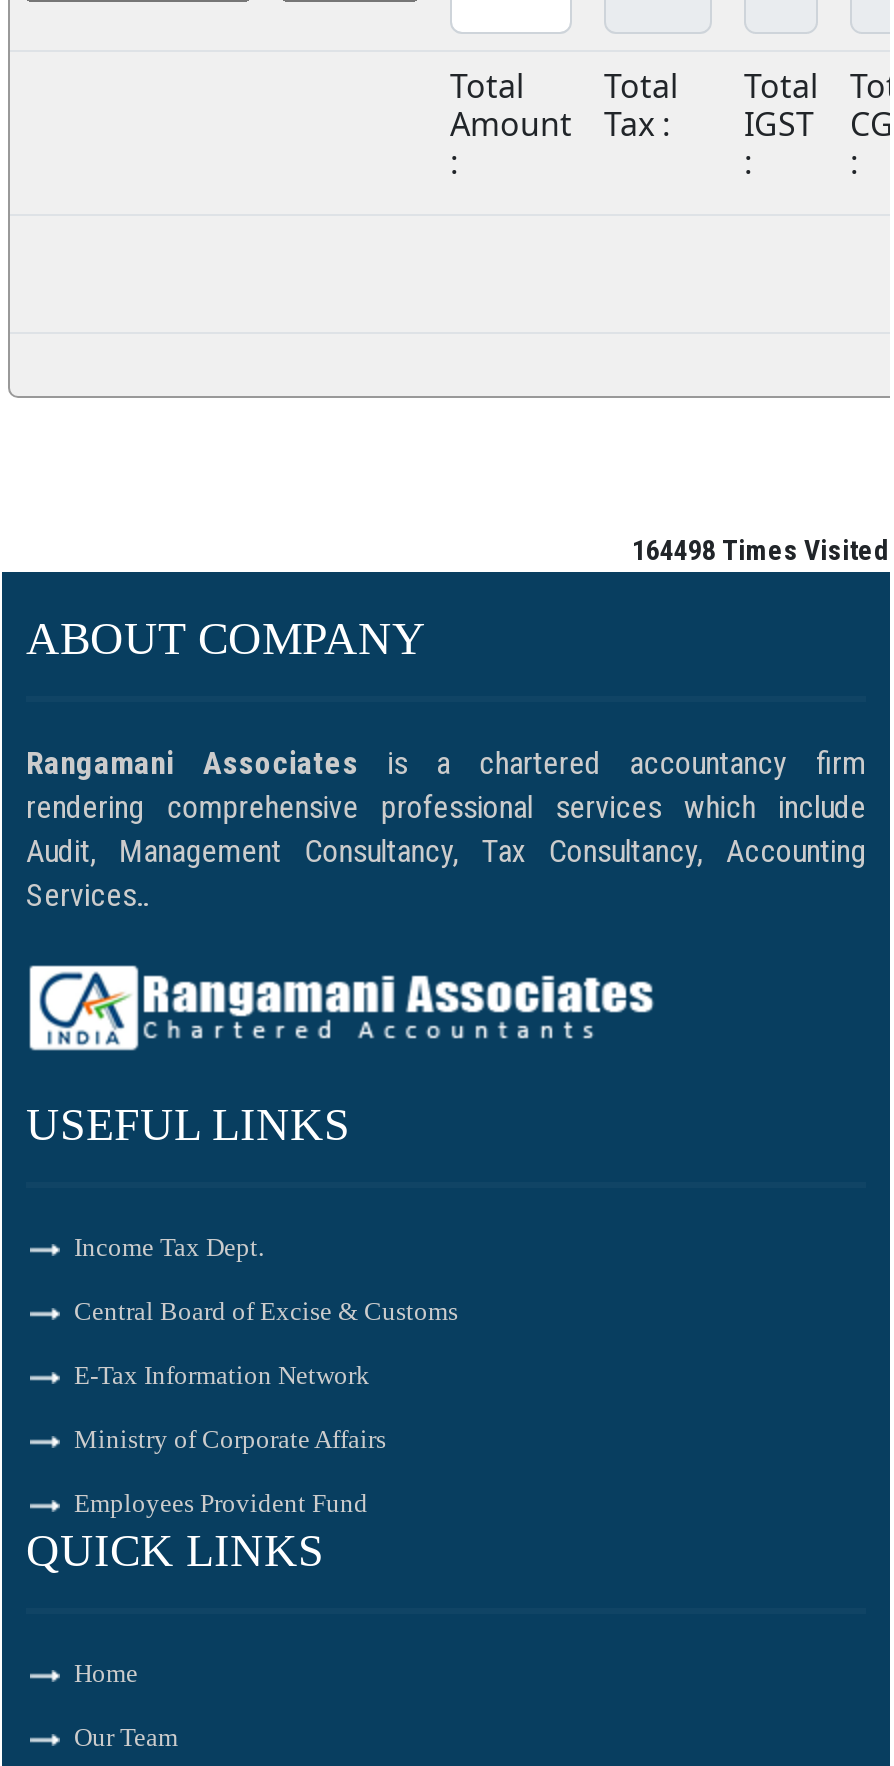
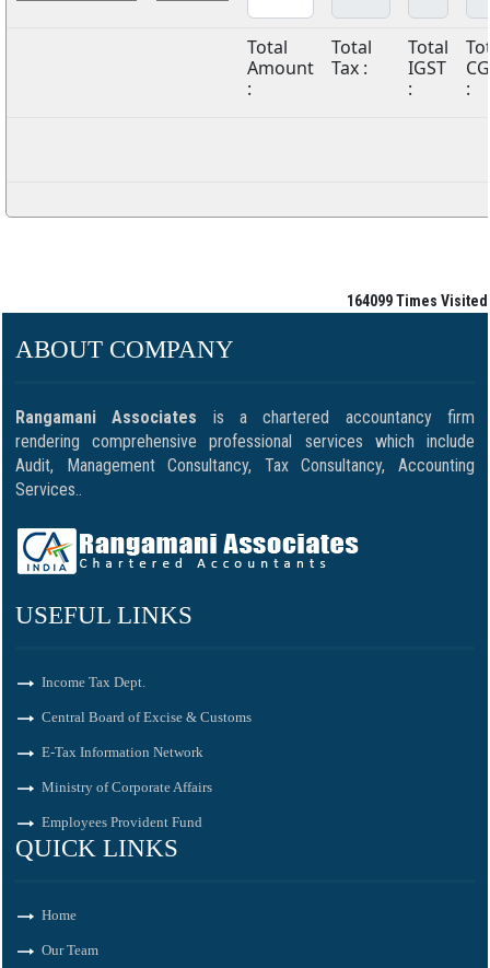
[632,534,890,566] 164498 Times Visited -> [347,292,488,310] 164099 Times Visited

